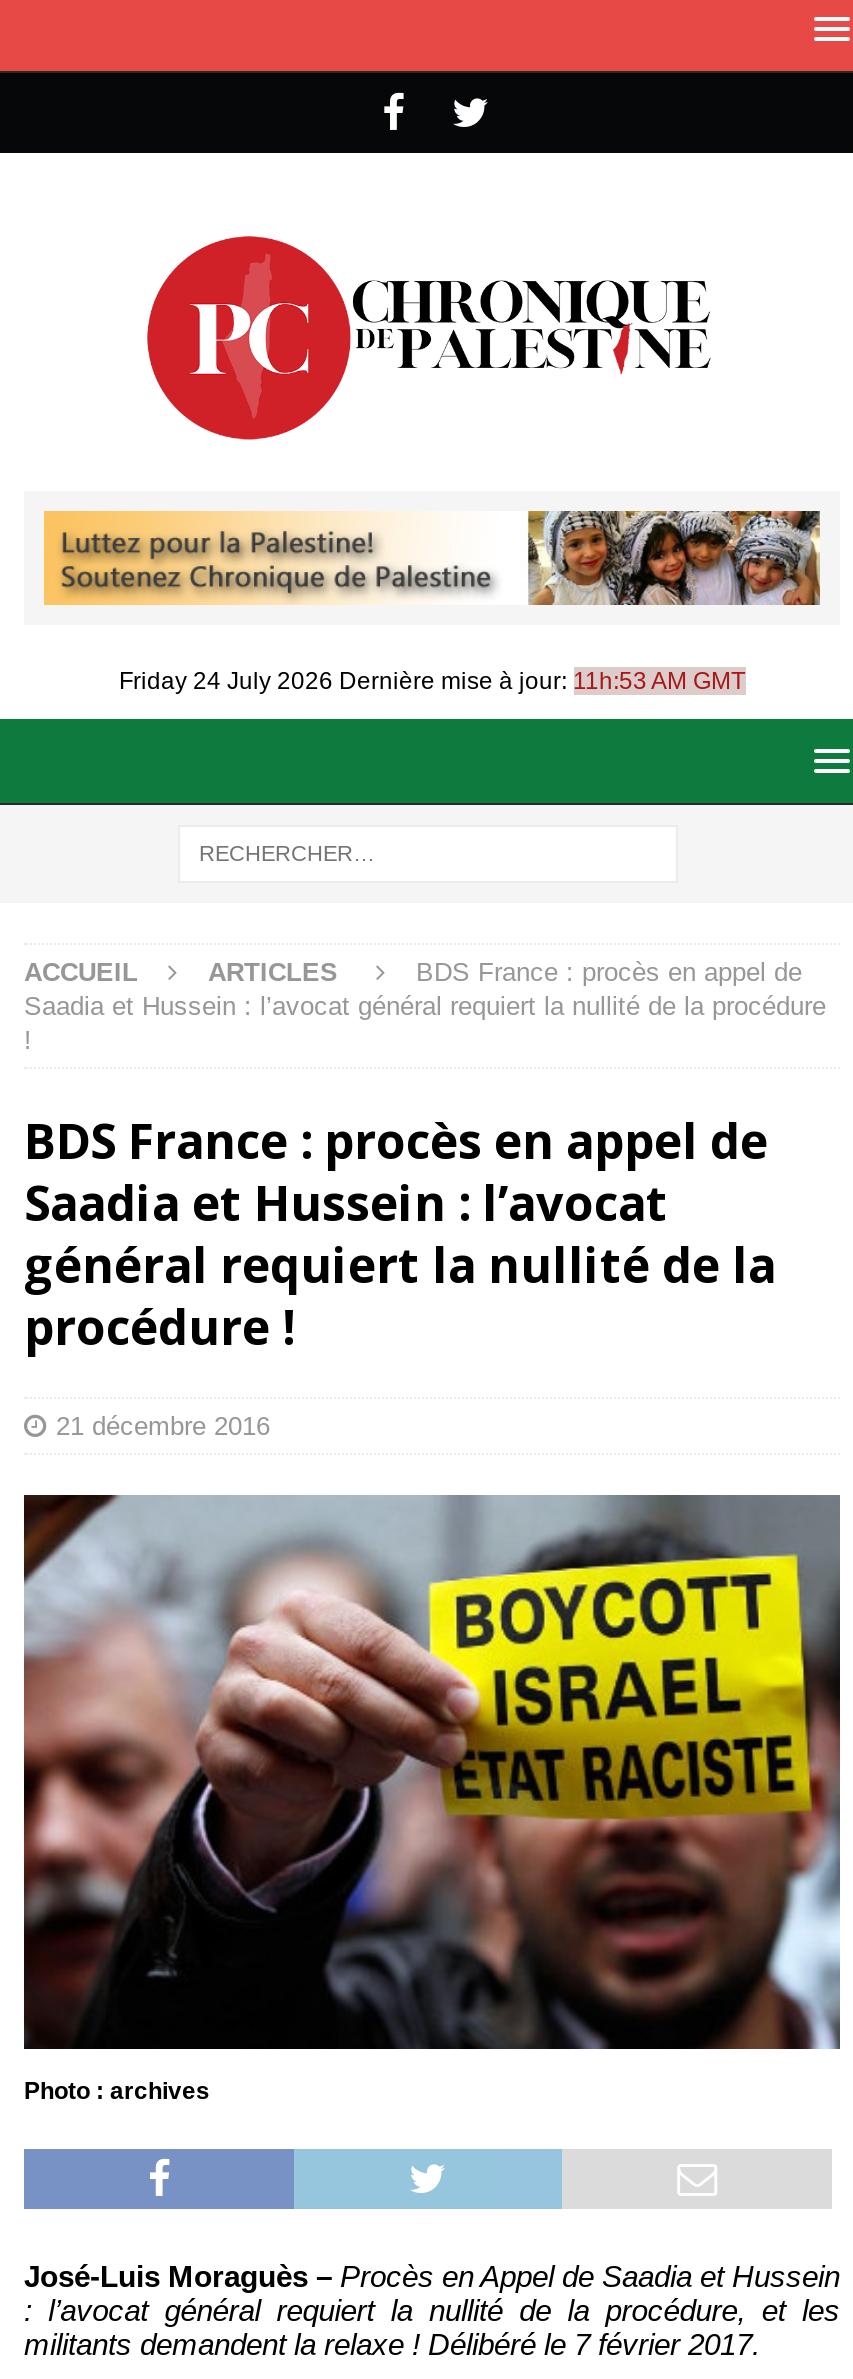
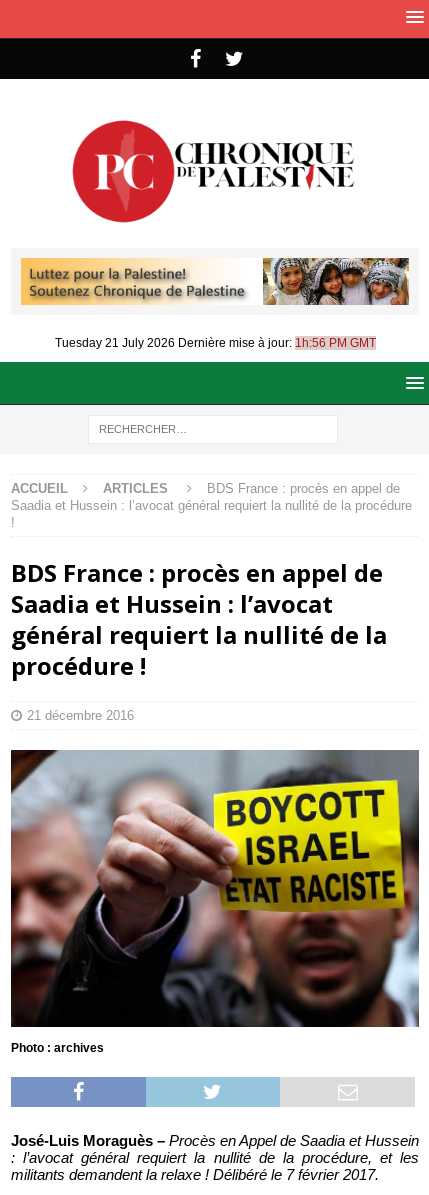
[119,666,745,694] Friday 24 July 2026 Dernière mise à jour: 11h:53 AM GMT -> [54,336,375,350] Tuesday 21 July 2026 Dernière mise à jour: 1h:56 PM GMT

